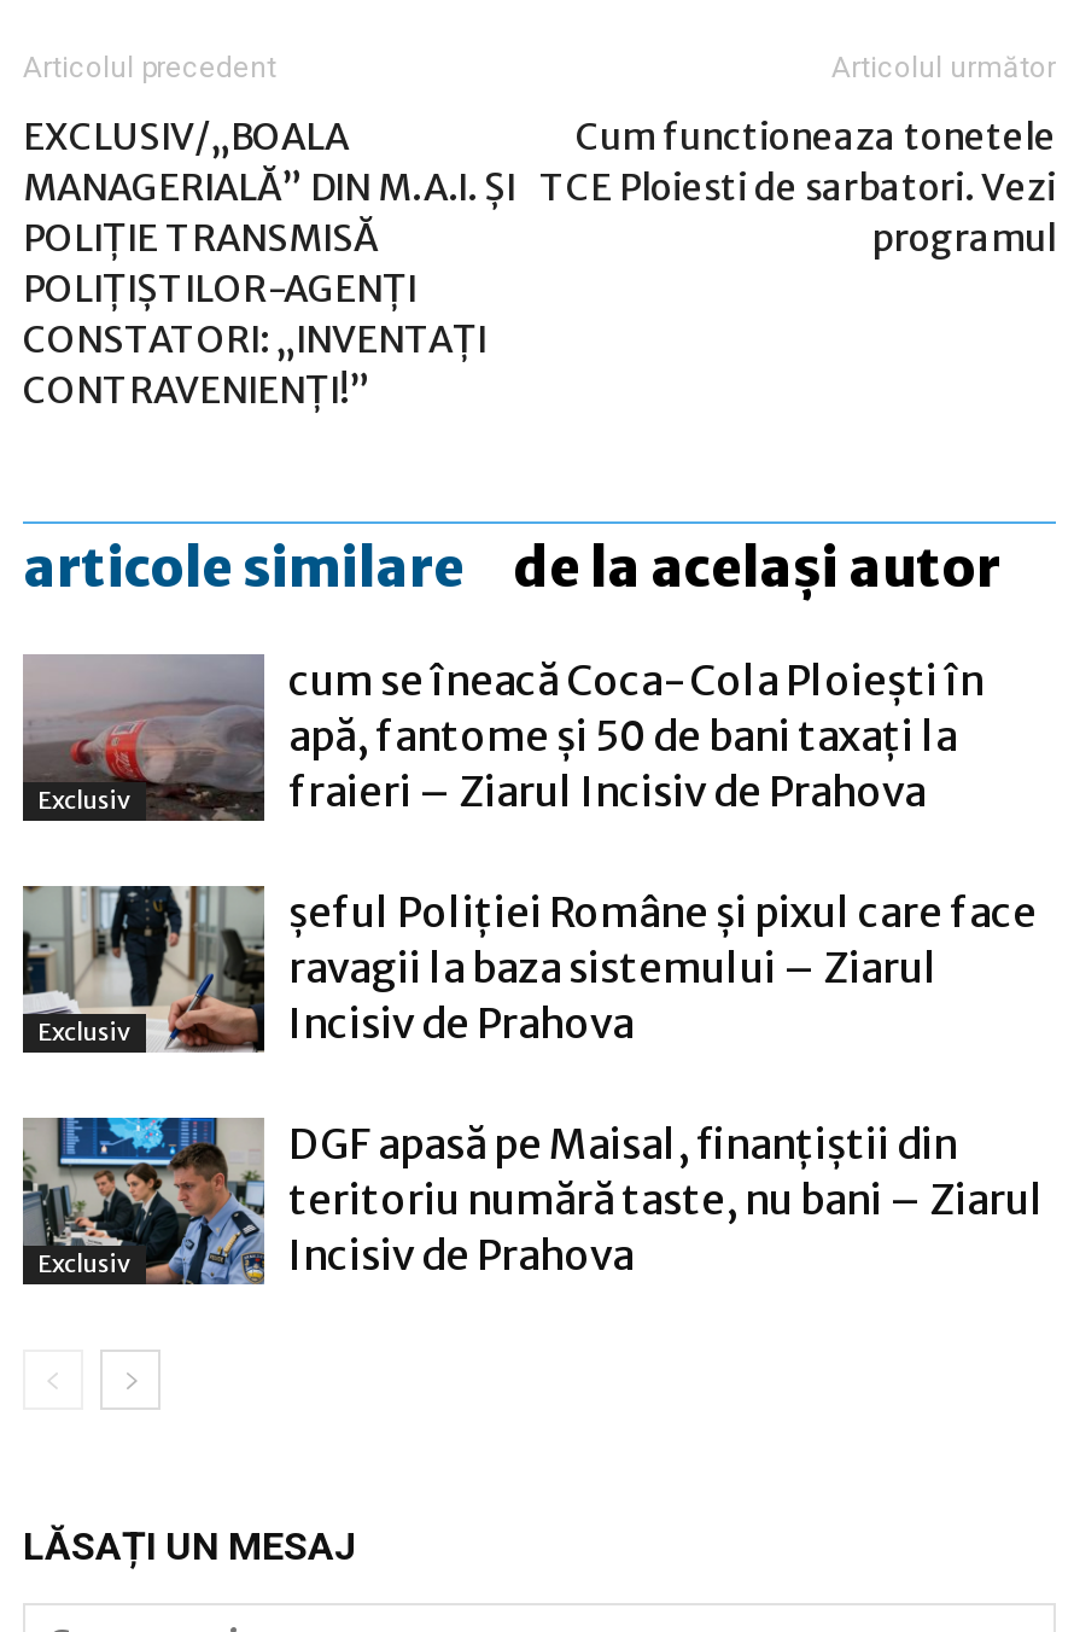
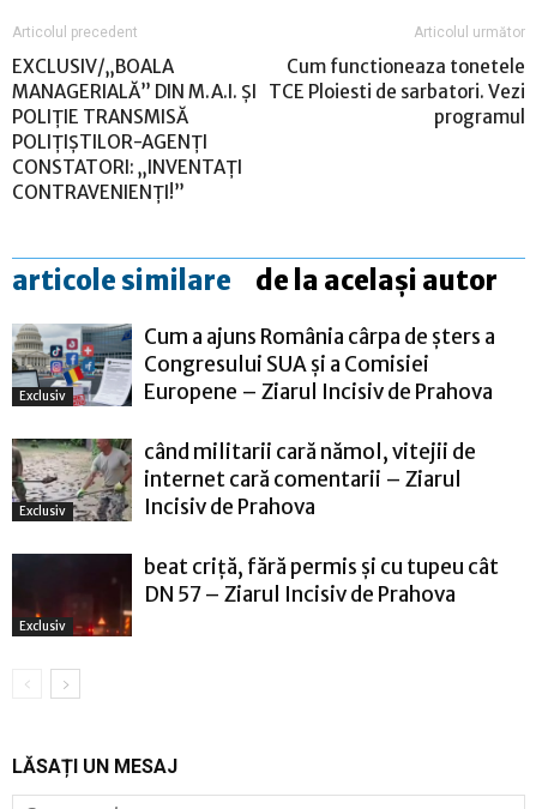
[23,654,983,823] [image] | cum se îneacă Coca-Cola Ploiești în | apă, fantome și 50 de bani taxați la | fraieri – Ziarul Incisiv de Prahova -> [12,324,495,407] [image] | Cum a ajuns România cârpa de șters a | Congresului SUA și a Comisiei | Europene – Ziarul Incisiv de Prahova
[23,886,1037,1053] [image] | șeful Poliției Române și pixul care face | ravagii la baza sistemului – Ziarul -> [12,439,476,521] [image] | când militarii cară nămol, vitejii de | internet cară comentarii – Ziarul
[21,1115,1044,1287] [image] | DGF apasă pe Maisal, finanțiștii din | teritoriu numără taste, nu bani – Ziarul | Incisiv de Prahova -> [11,553,499,638] [image] | beat criță, fără permis și cu tupeu cât | DN 57 – Ziarul Incisiv de Prahova

